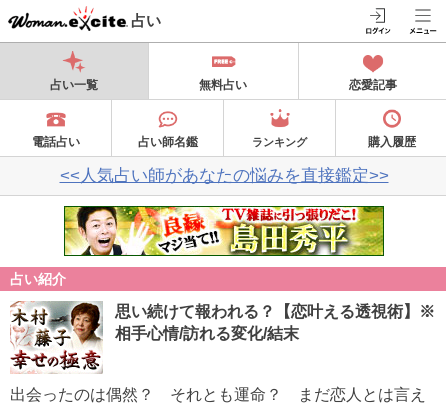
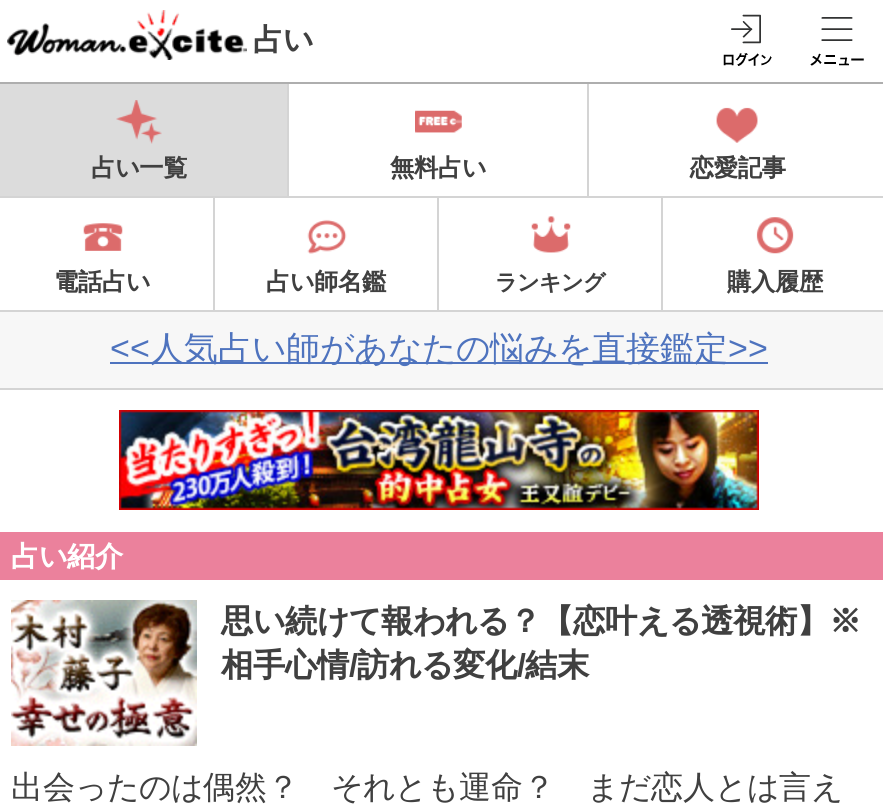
[63,205,385,257] [image] -> [117,408,761,512] [image]

